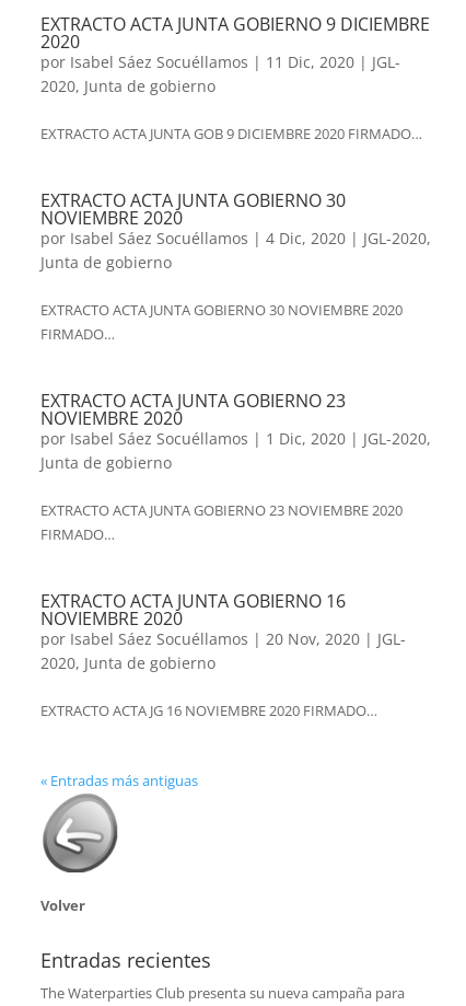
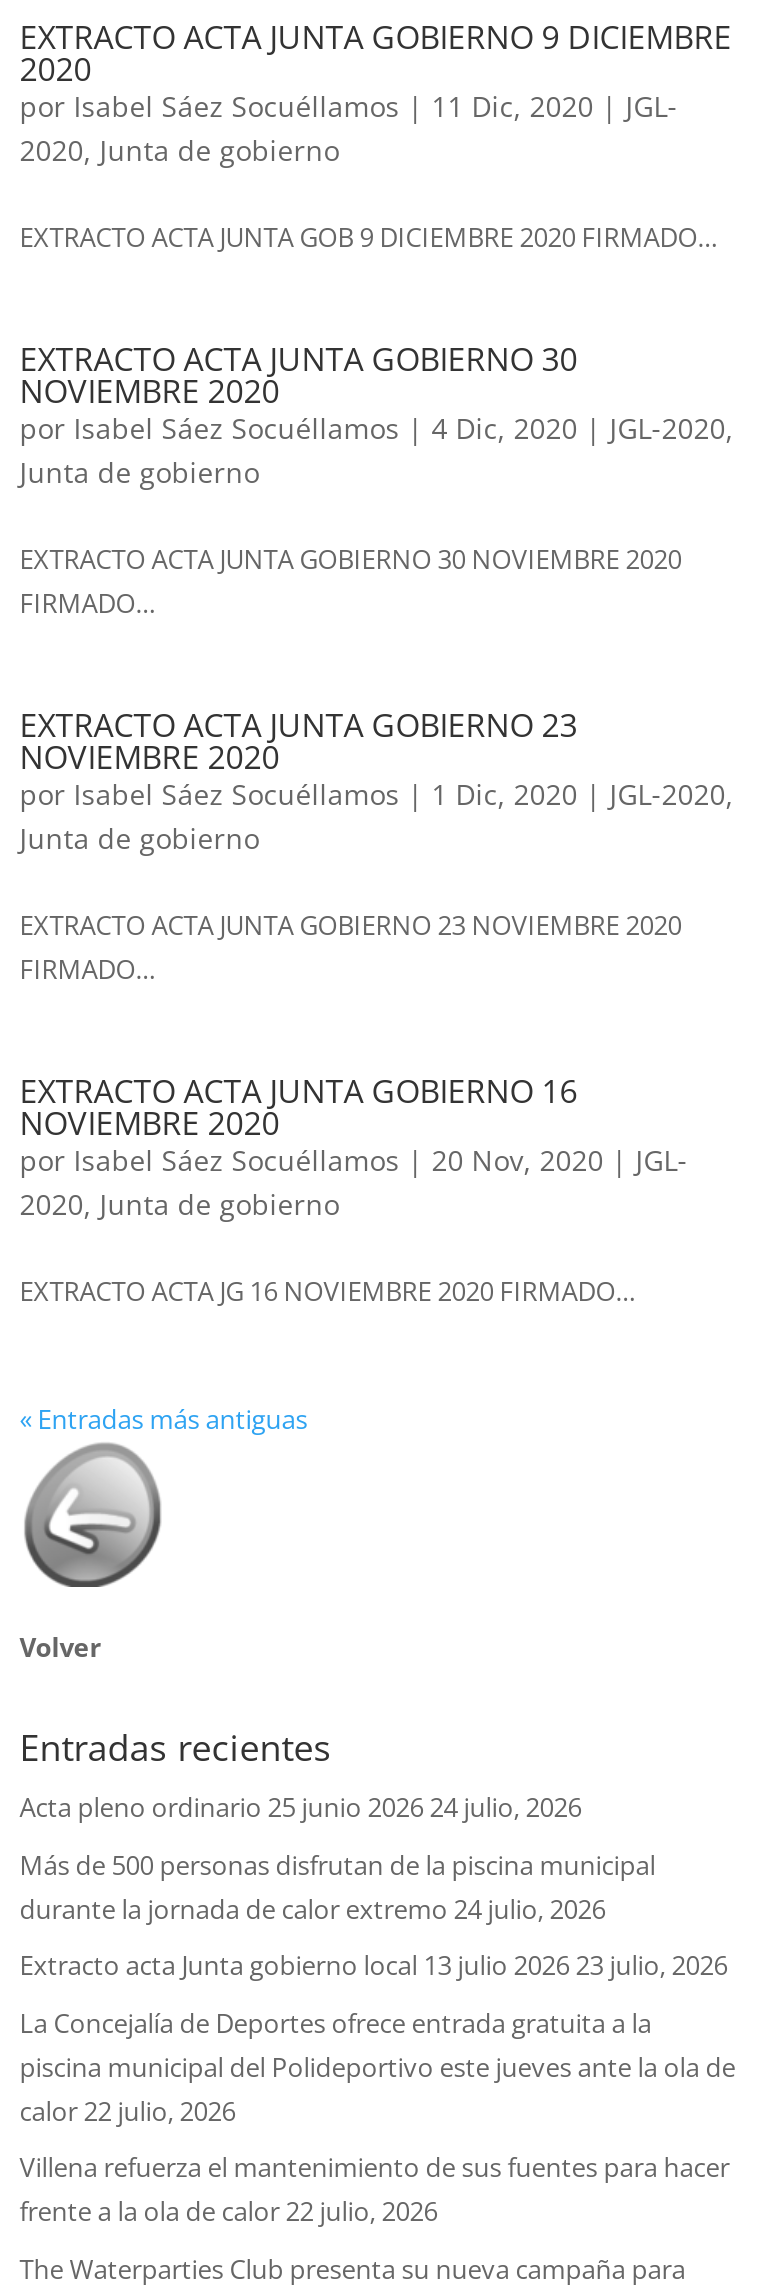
none -> [20,1789,736,2229] Acta pleno ordinario 25 junio 2026 24 julio, 2026 | Más de 500 personas disfrutan de la piscina municipal | durante la jornada de calor extremo 24 julio, 2026 | Extracto acta Junta gobierno local 13 julio 2026 23 julio, 2026 | La Concejalía de Deportes ofrece entrada gratuita a la | piscina municipal del Polideportivo este jueves ante la ola de | calor 22 julio, 2026 | Villena refuerza el mantenimiento de sus fuentes para hacer | frente a la ola de calor 22 julio, 2026

